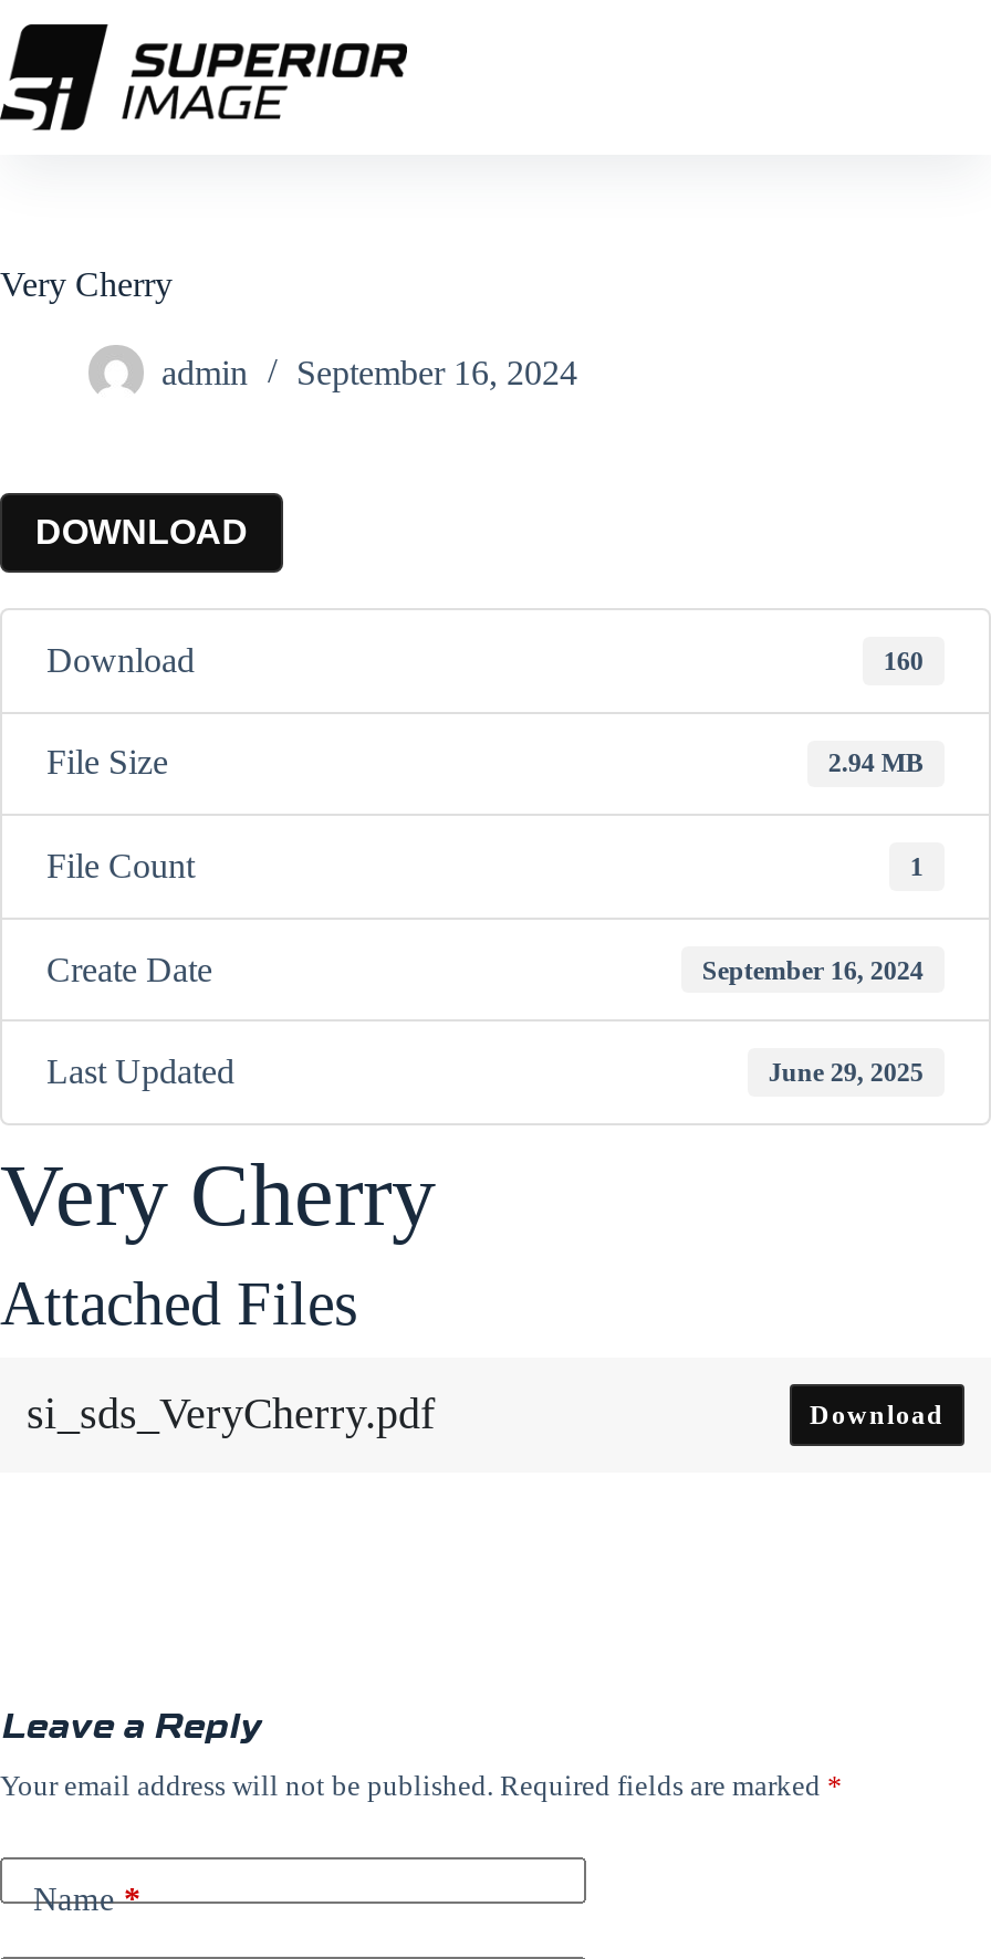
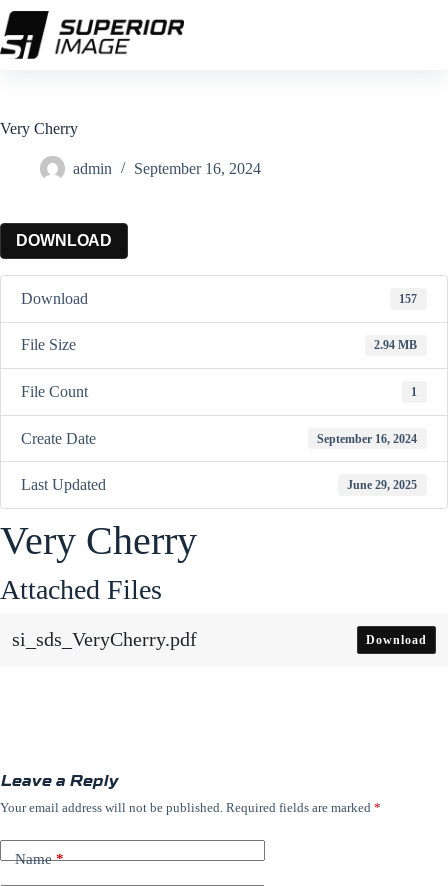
[883,645,923,676] 160 -> [399,292,417,306] 157

